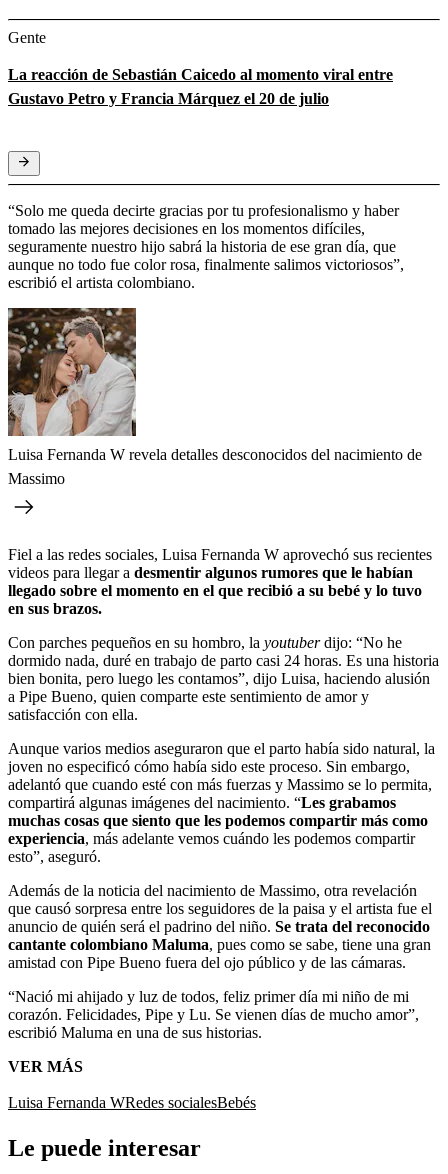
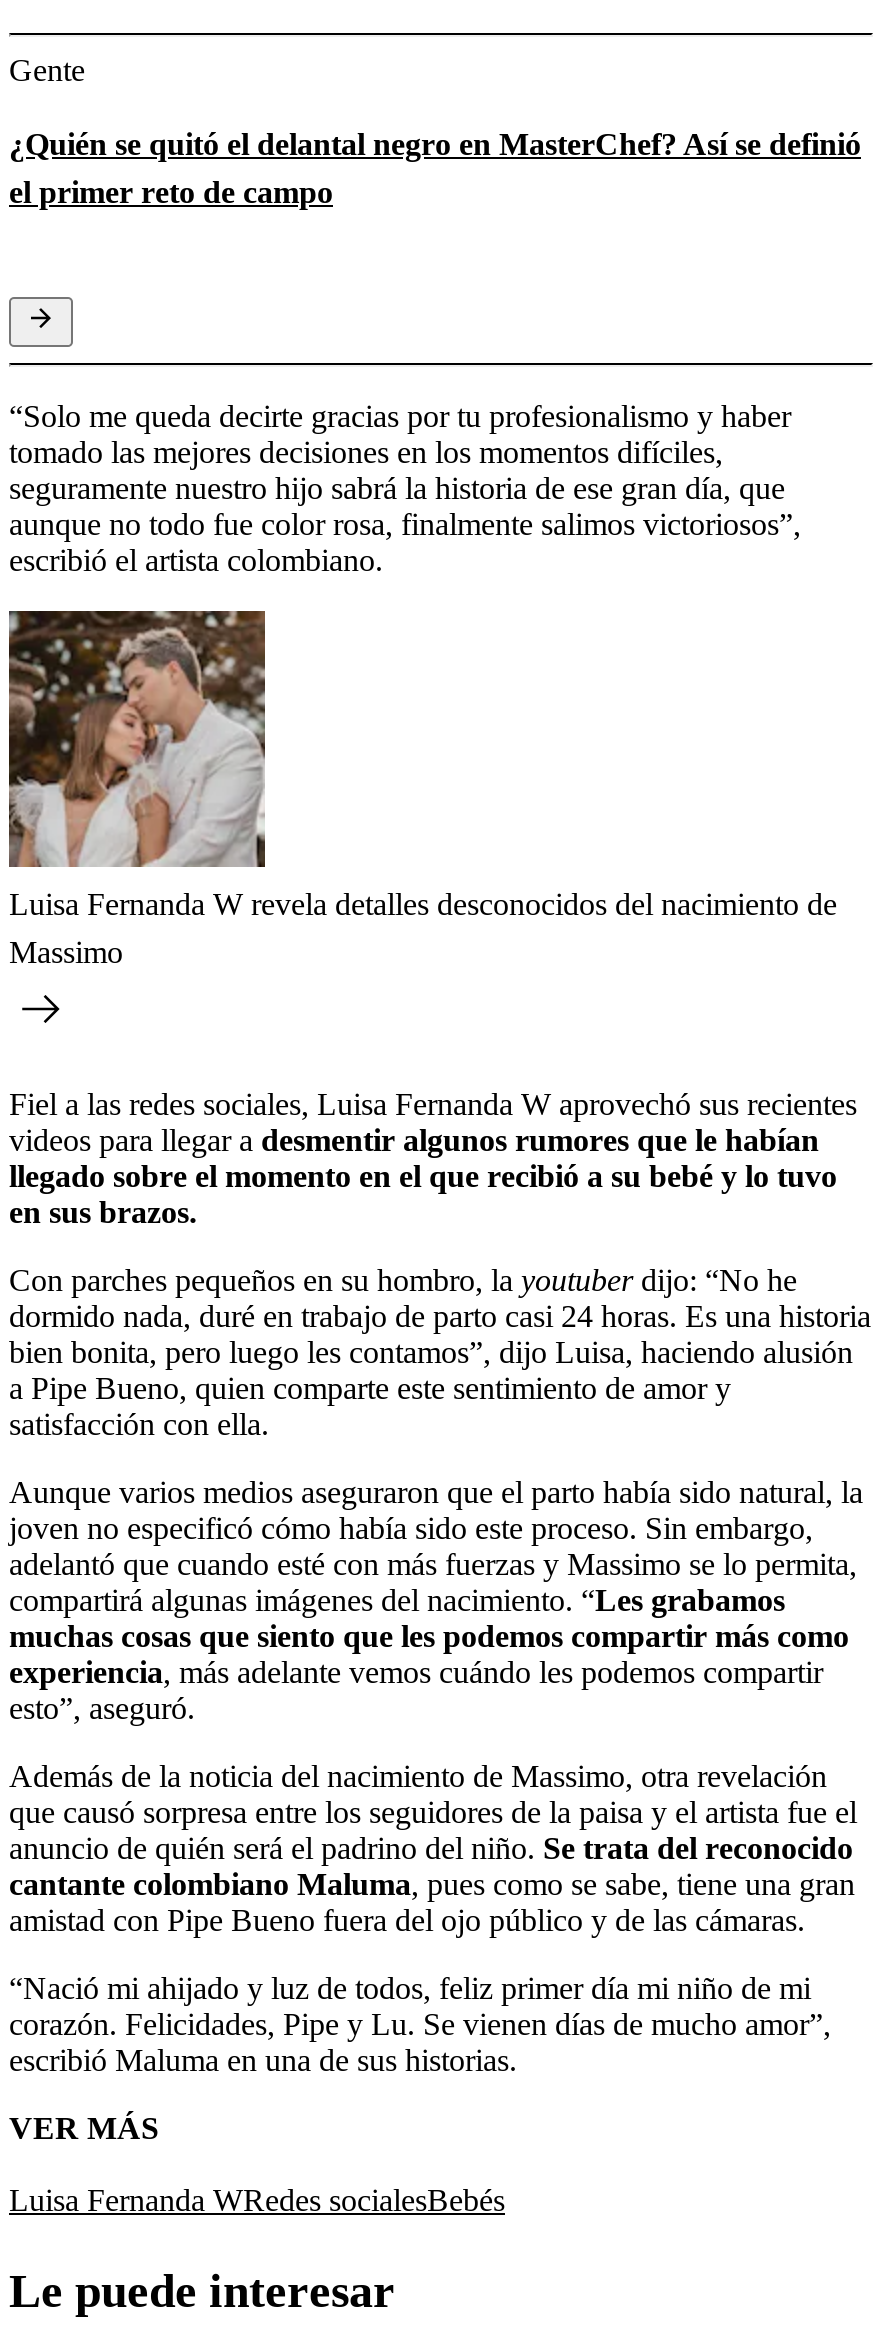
[8,66,393,107] La reacción de Sebastián Caicedo al momento viral entre | Gustavo Petro y Francia Márquez el 20 de julio -> [9,127,861,209] ¿Quién se quitó el delantal negro en MasterChef? Así se definió | el primer reto de campo

